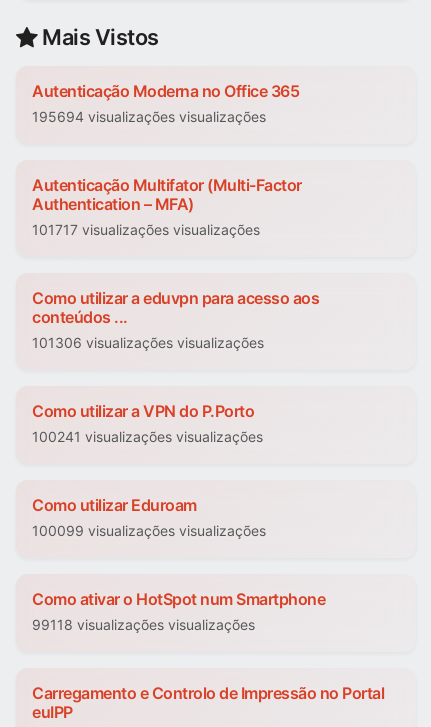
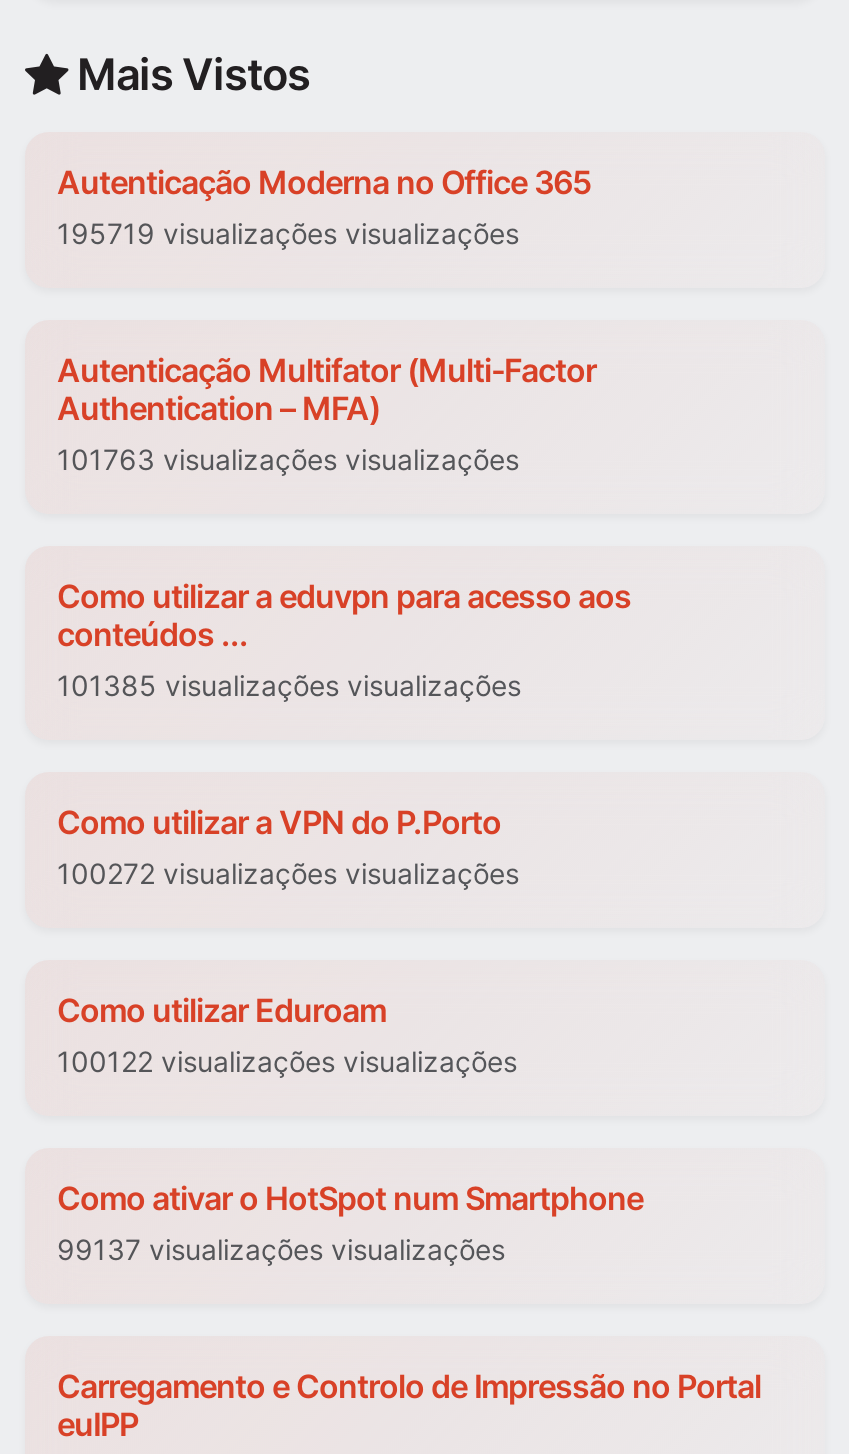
[32,108,266,125] 195694 visualizações visualizações -> [57,217,519,251] 195719 visualizações visualizações
[32,221,260,238] 101717 visualizações visualizações -> [57,443,519,477] 101763 visualizações visualizações
[32,334,264,351] 101306 visualizações visualizações -> [57,669,521,703] 101385 visualizações visualizações
[32,428,263,445] 100241 visualizações visualizações -> [57,857,519,891] 100272 visualizações visualizações
[32,522,266,539] 100099 visualizações visualizações -> [57,1045,517,1079] 100122 visualizações visualizações
[32,616,255,633] 99118 visualizações visualizações -> [57,1233,505,1267] 99137 visualizações visualizações

